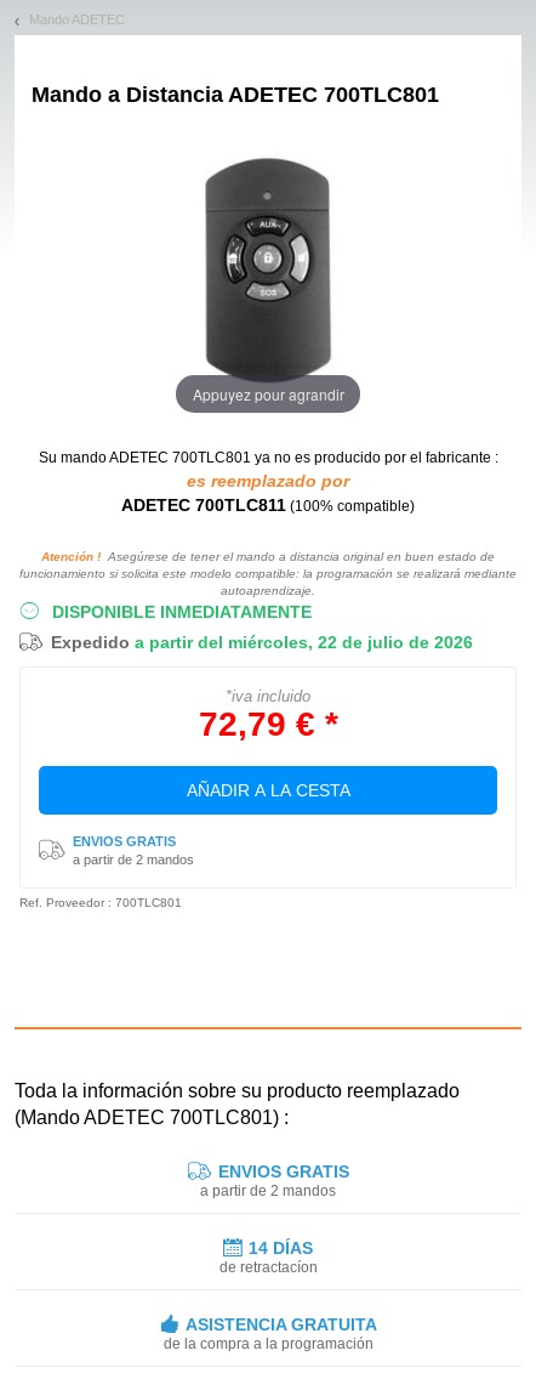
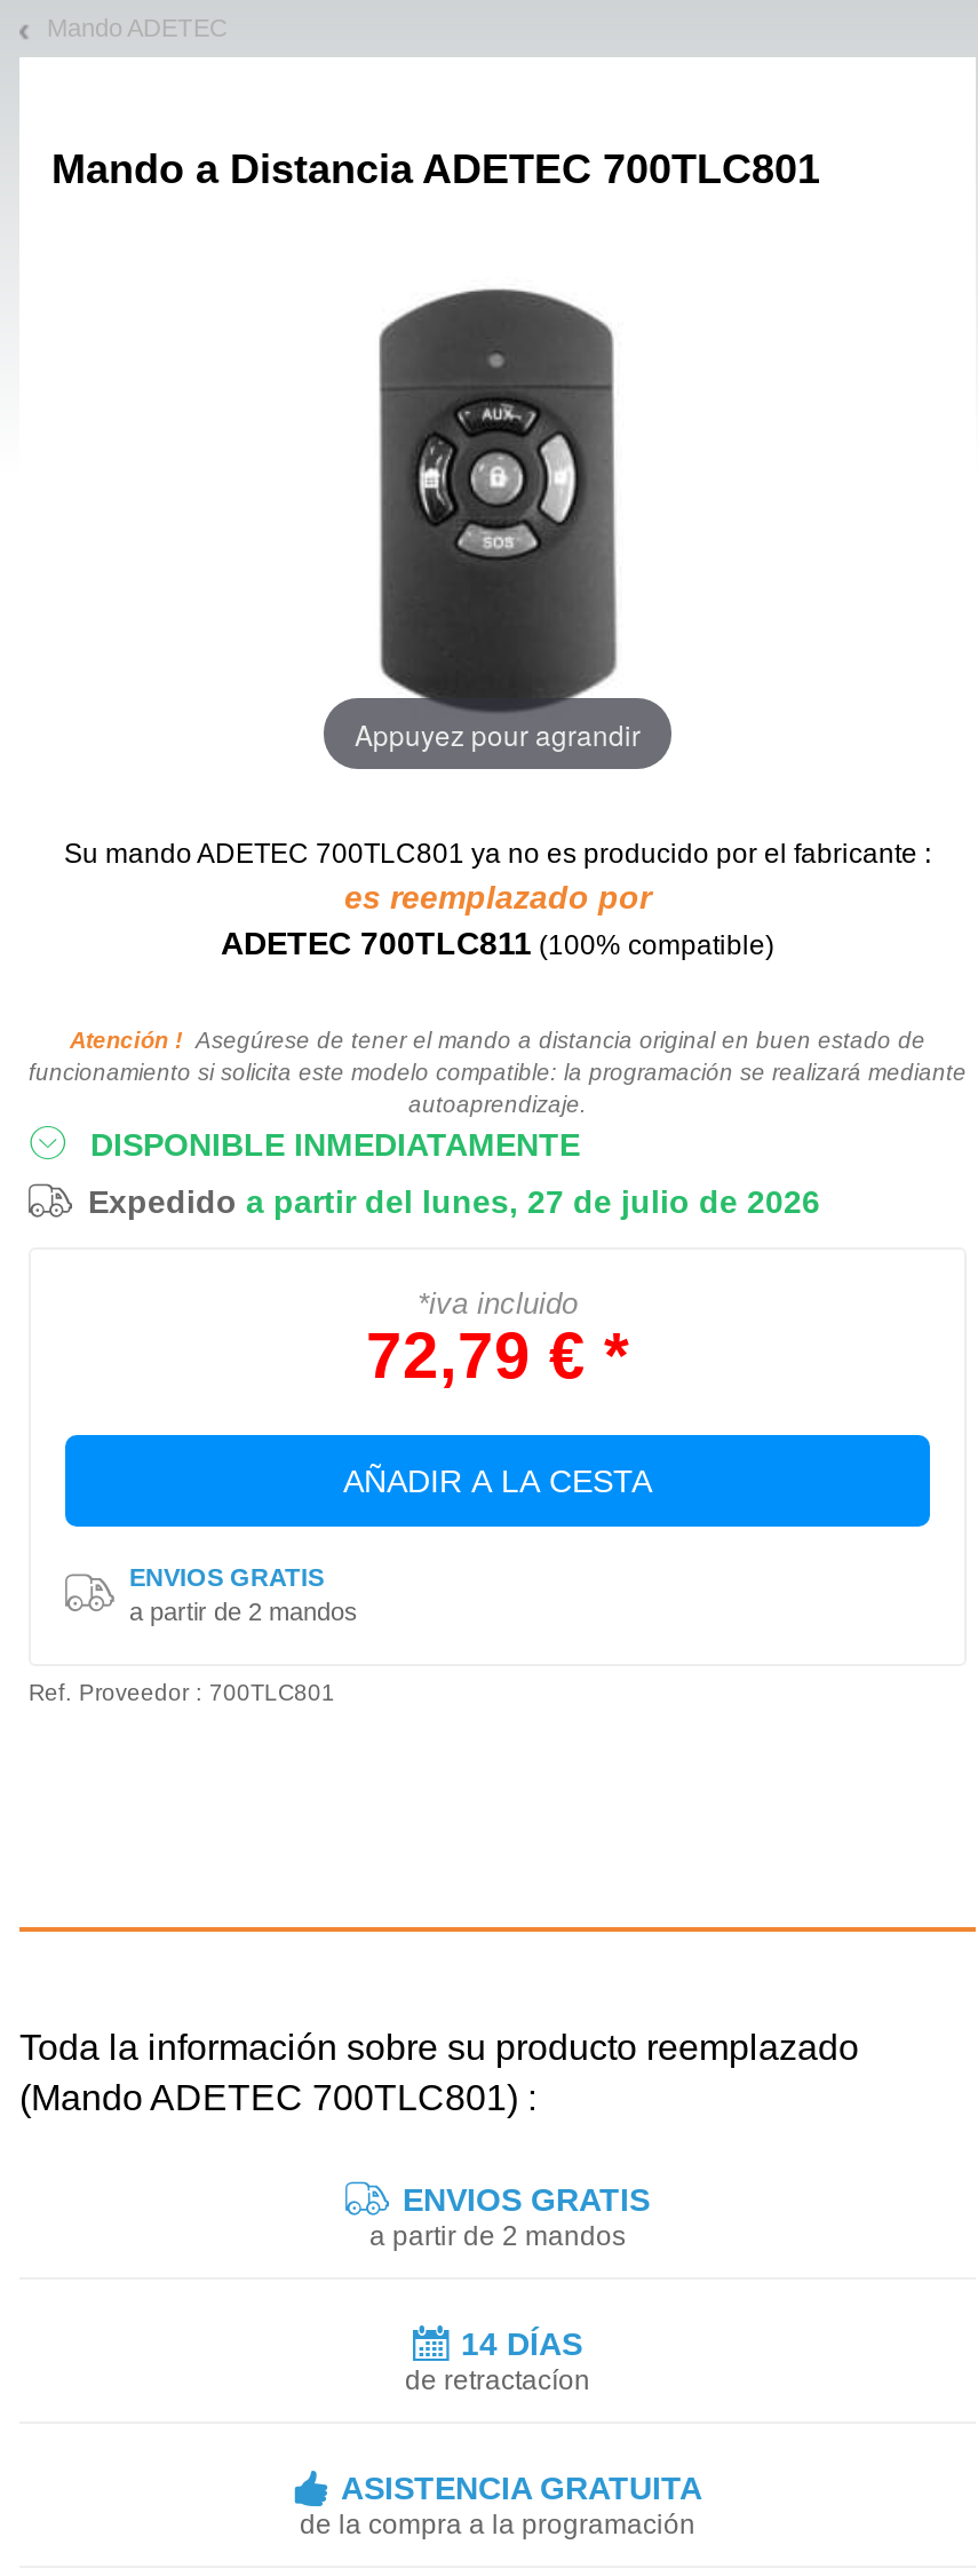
[51,632,473,652] Expedido a partir del miércoles, 22 de julio de 2026 -> [88,1183,820,1220] Expedido a partir del lunes, 27 de julio de 2026

